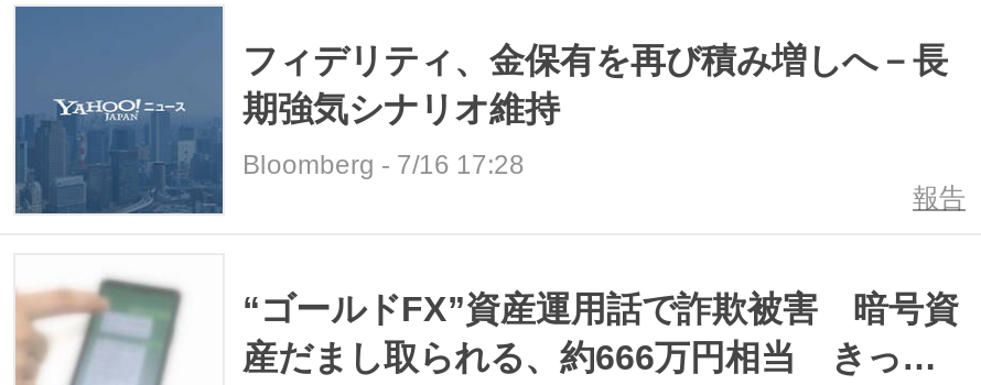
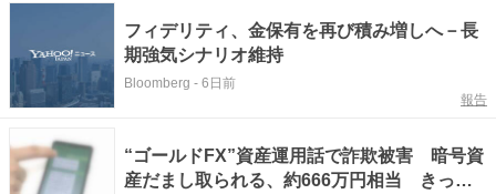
[242,150,525,180] Bloomberg - 7/16 17:28 -> [124,75,236,91] Bloomberg - 6日前

